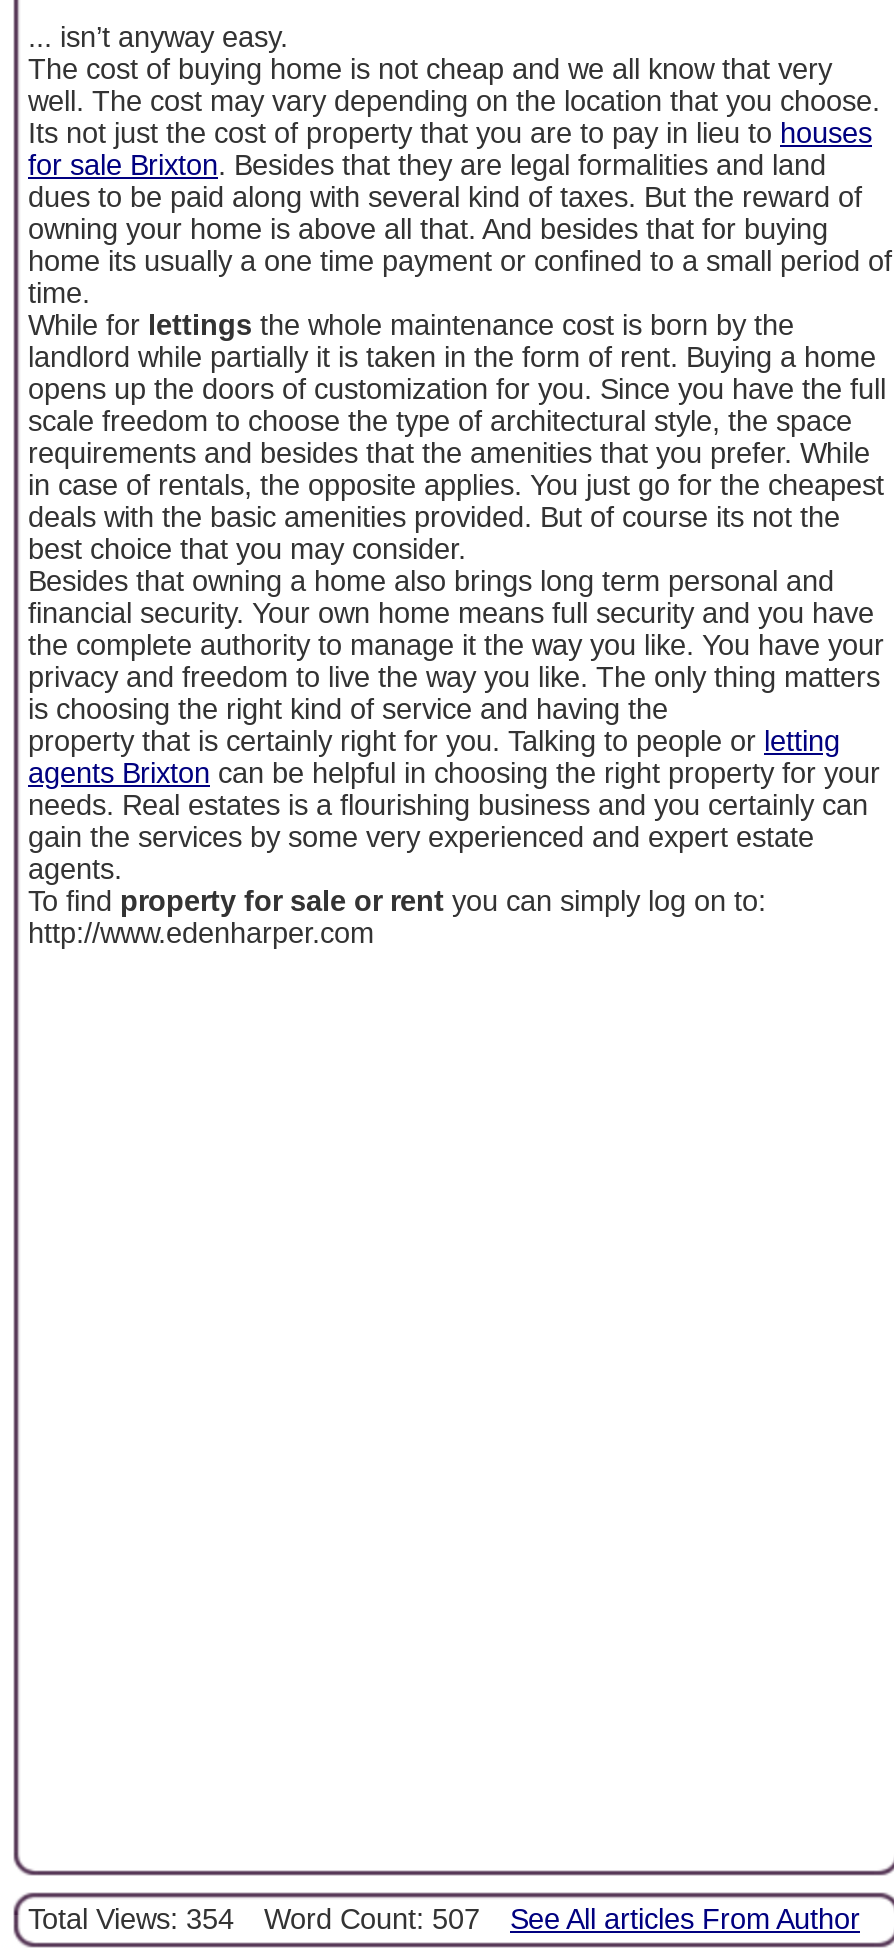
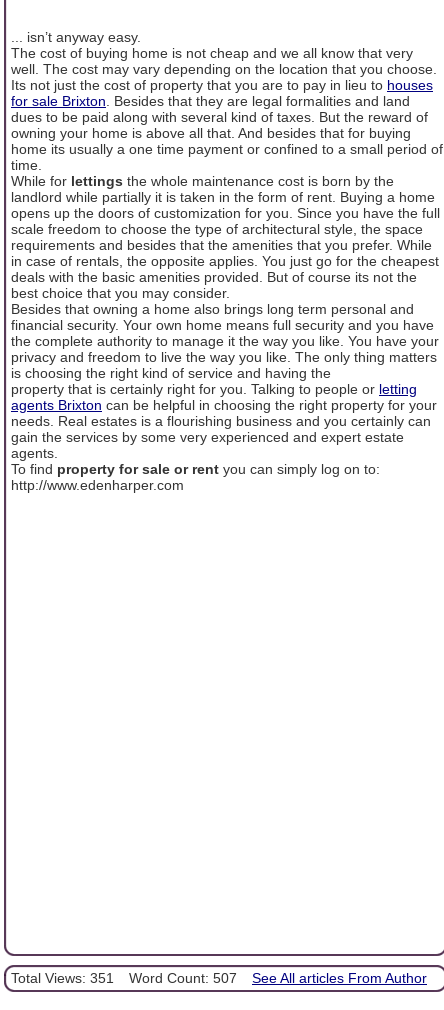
[28,1903,860,1935] Total Views: 354 Word Count: 507 See All articles From Author -> [11,970,427,986] Total Views: 351 Word Count: 507 See All articles From Author

